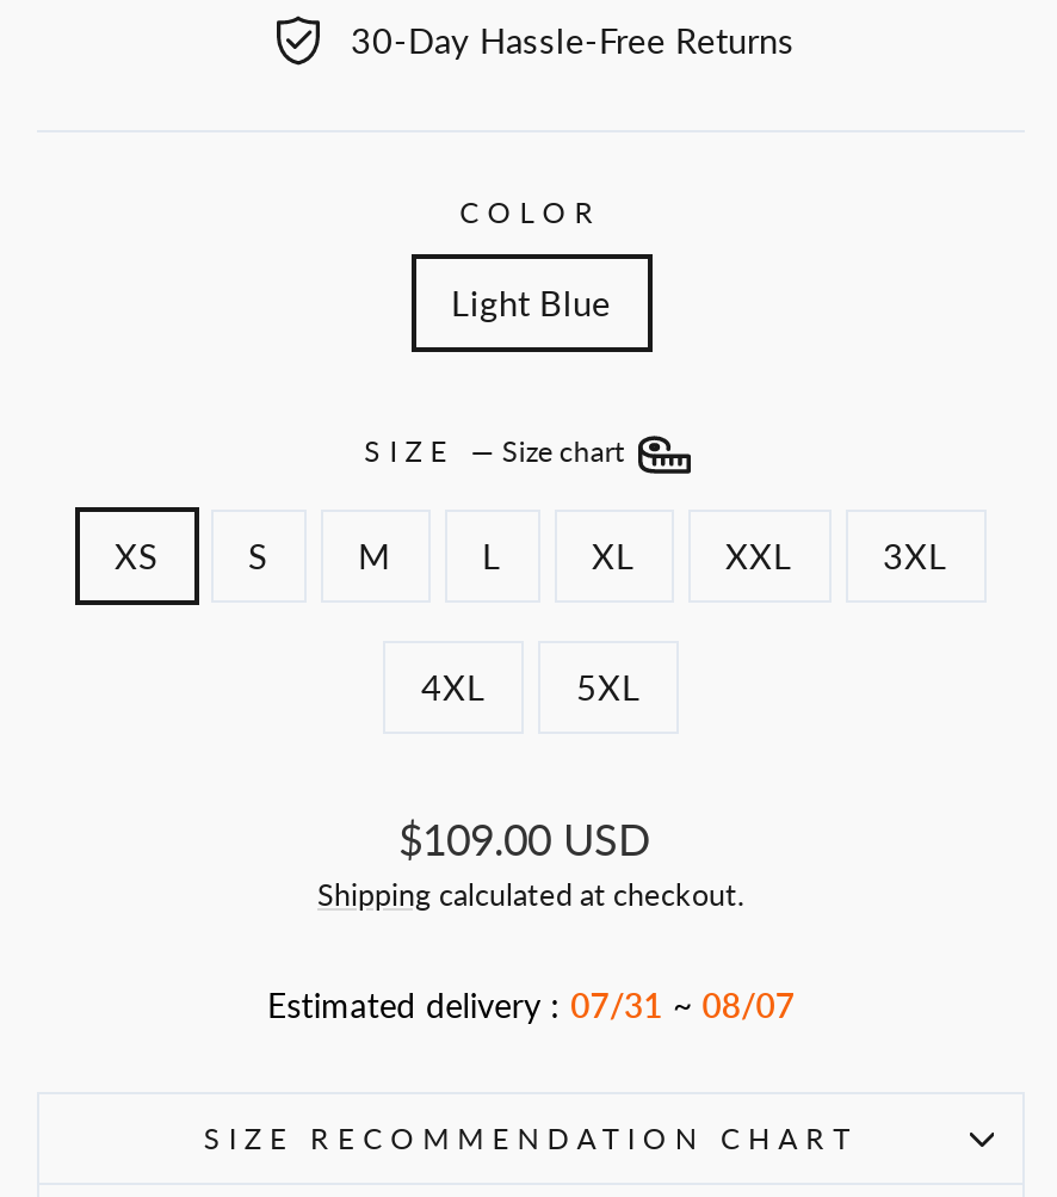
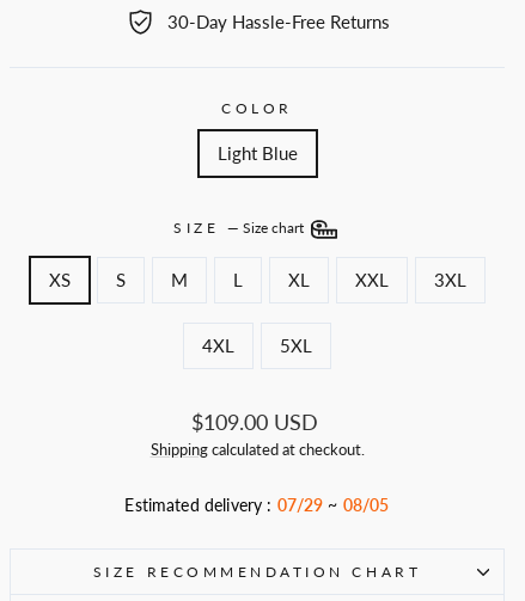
[267,985,795,1025] Estimated delivery : 07/31 ~ 08/07 -> [125,495,389,515] Estimated delivery : 07/29 ~ 08/05

